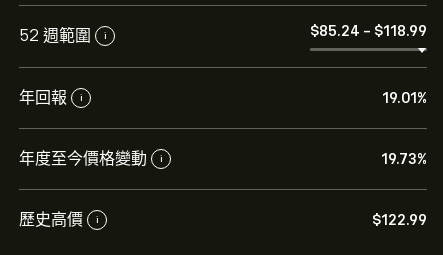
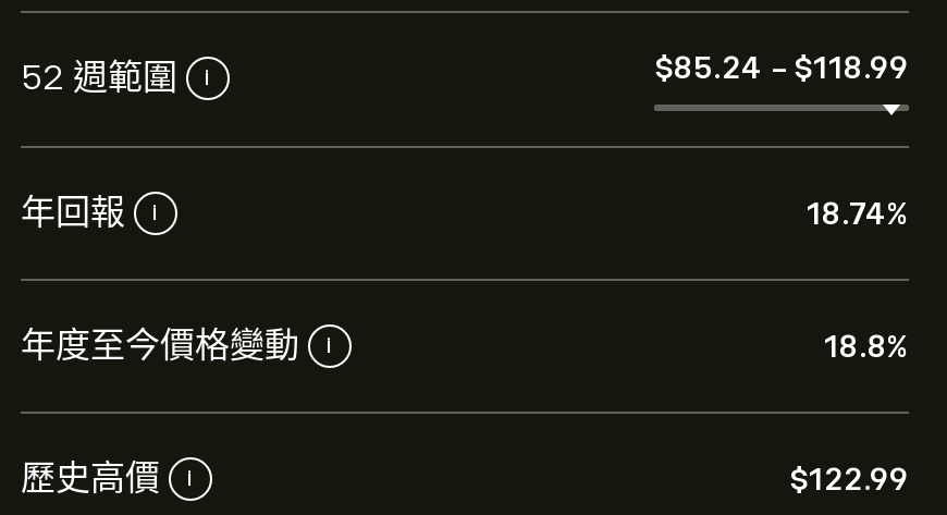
[382,90,427,106] 19.01% -> [807,196,909,231] 18.74%
[381,151,427,167] 19.73% -> [824,329,909,364] 18.8%

